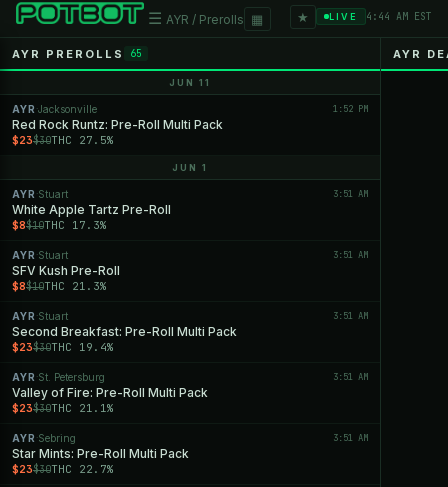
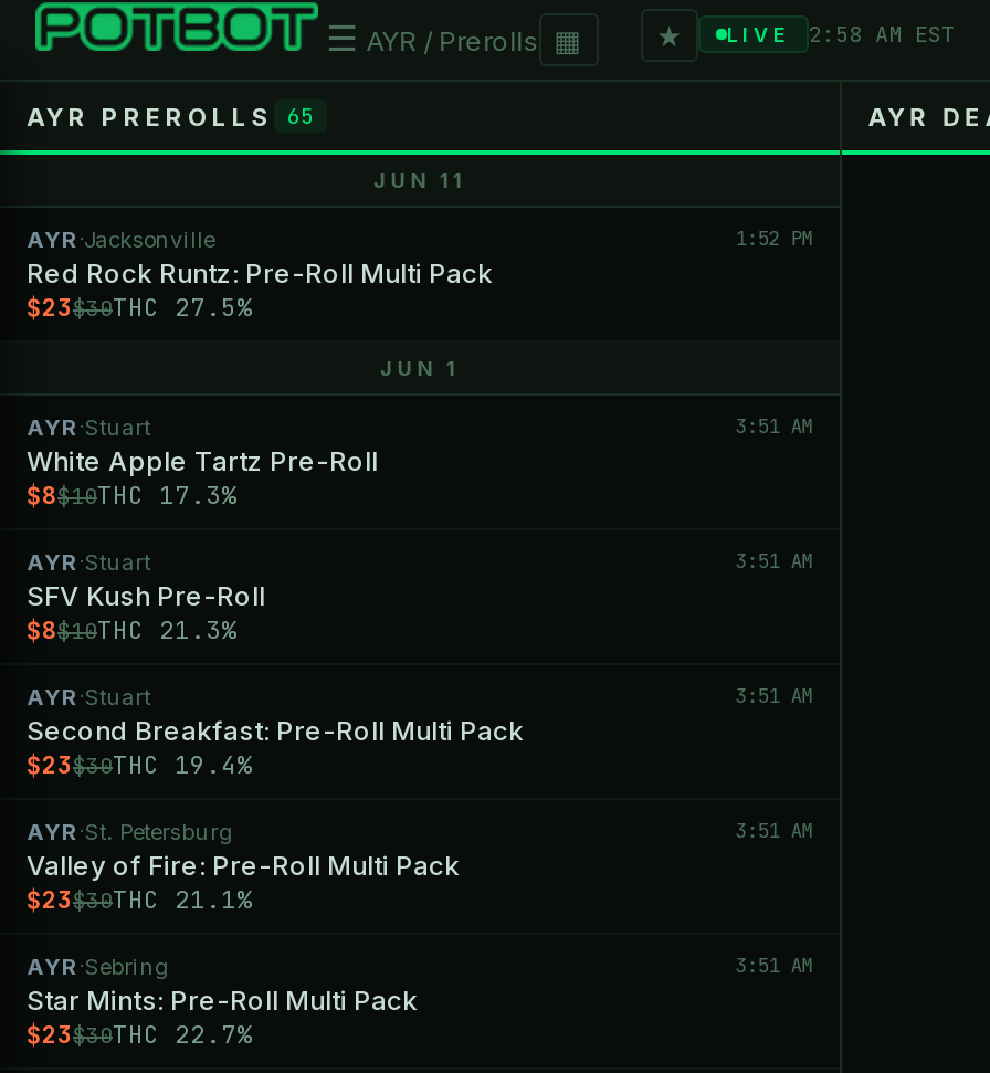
[366,10,432,23] 4:44 AM EST -> [809,20,955,49] 2:58 AM EST

